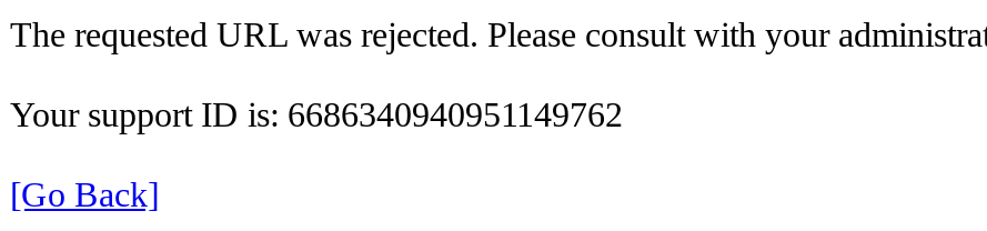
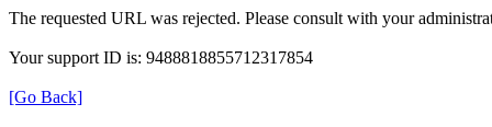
[10,96,623,133] Your support ID is: 6686340940951149762 -> [9,48,313,67] Your support ID is: 9488818855712317854

